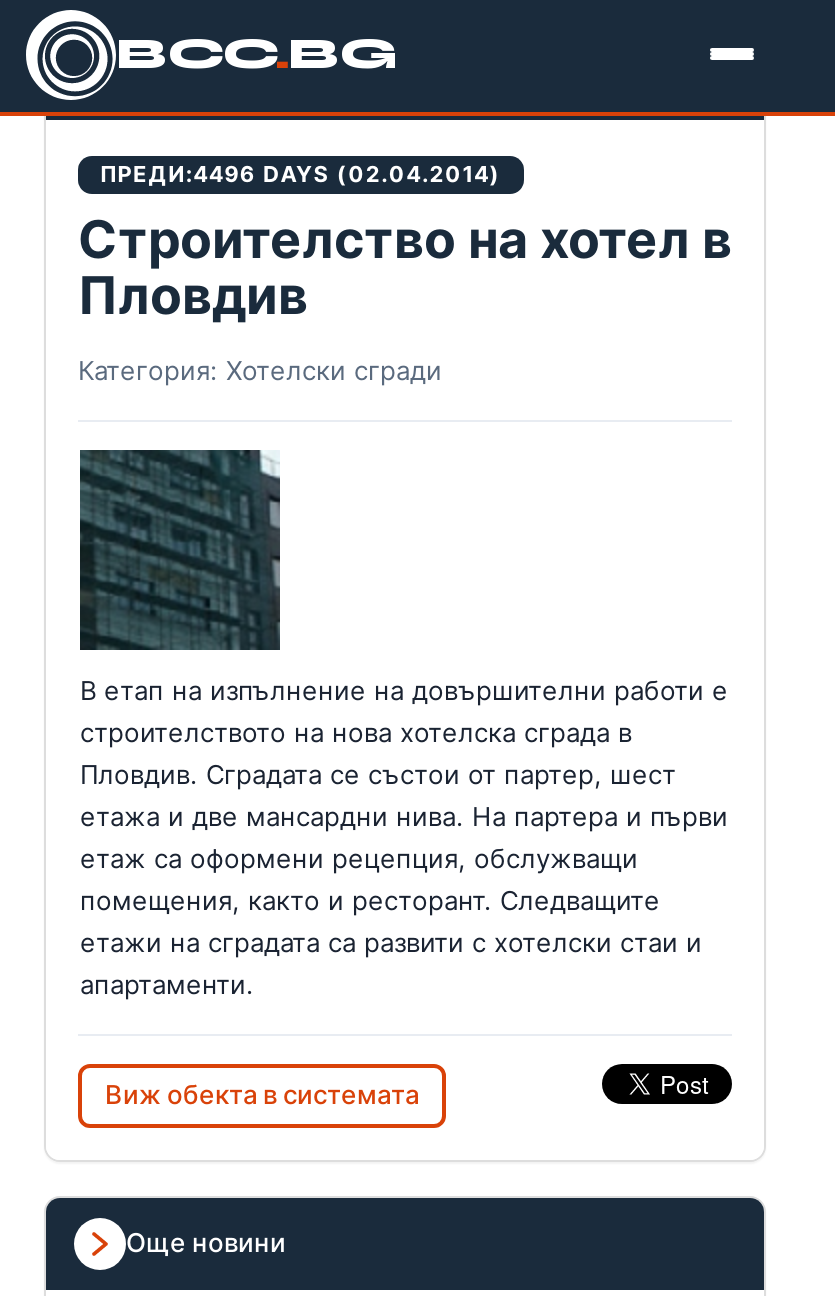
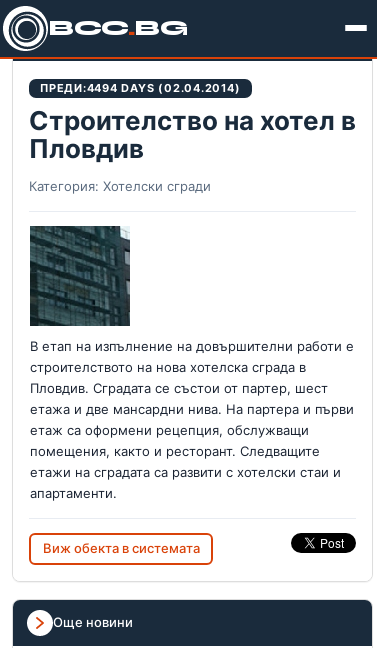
[100,160,501,188] ПРЕДИ:4496 DAYS (02.04.2014) -> [40,81,241,95] ПРЕДИ:4494 DAYS (02.04.2014)

